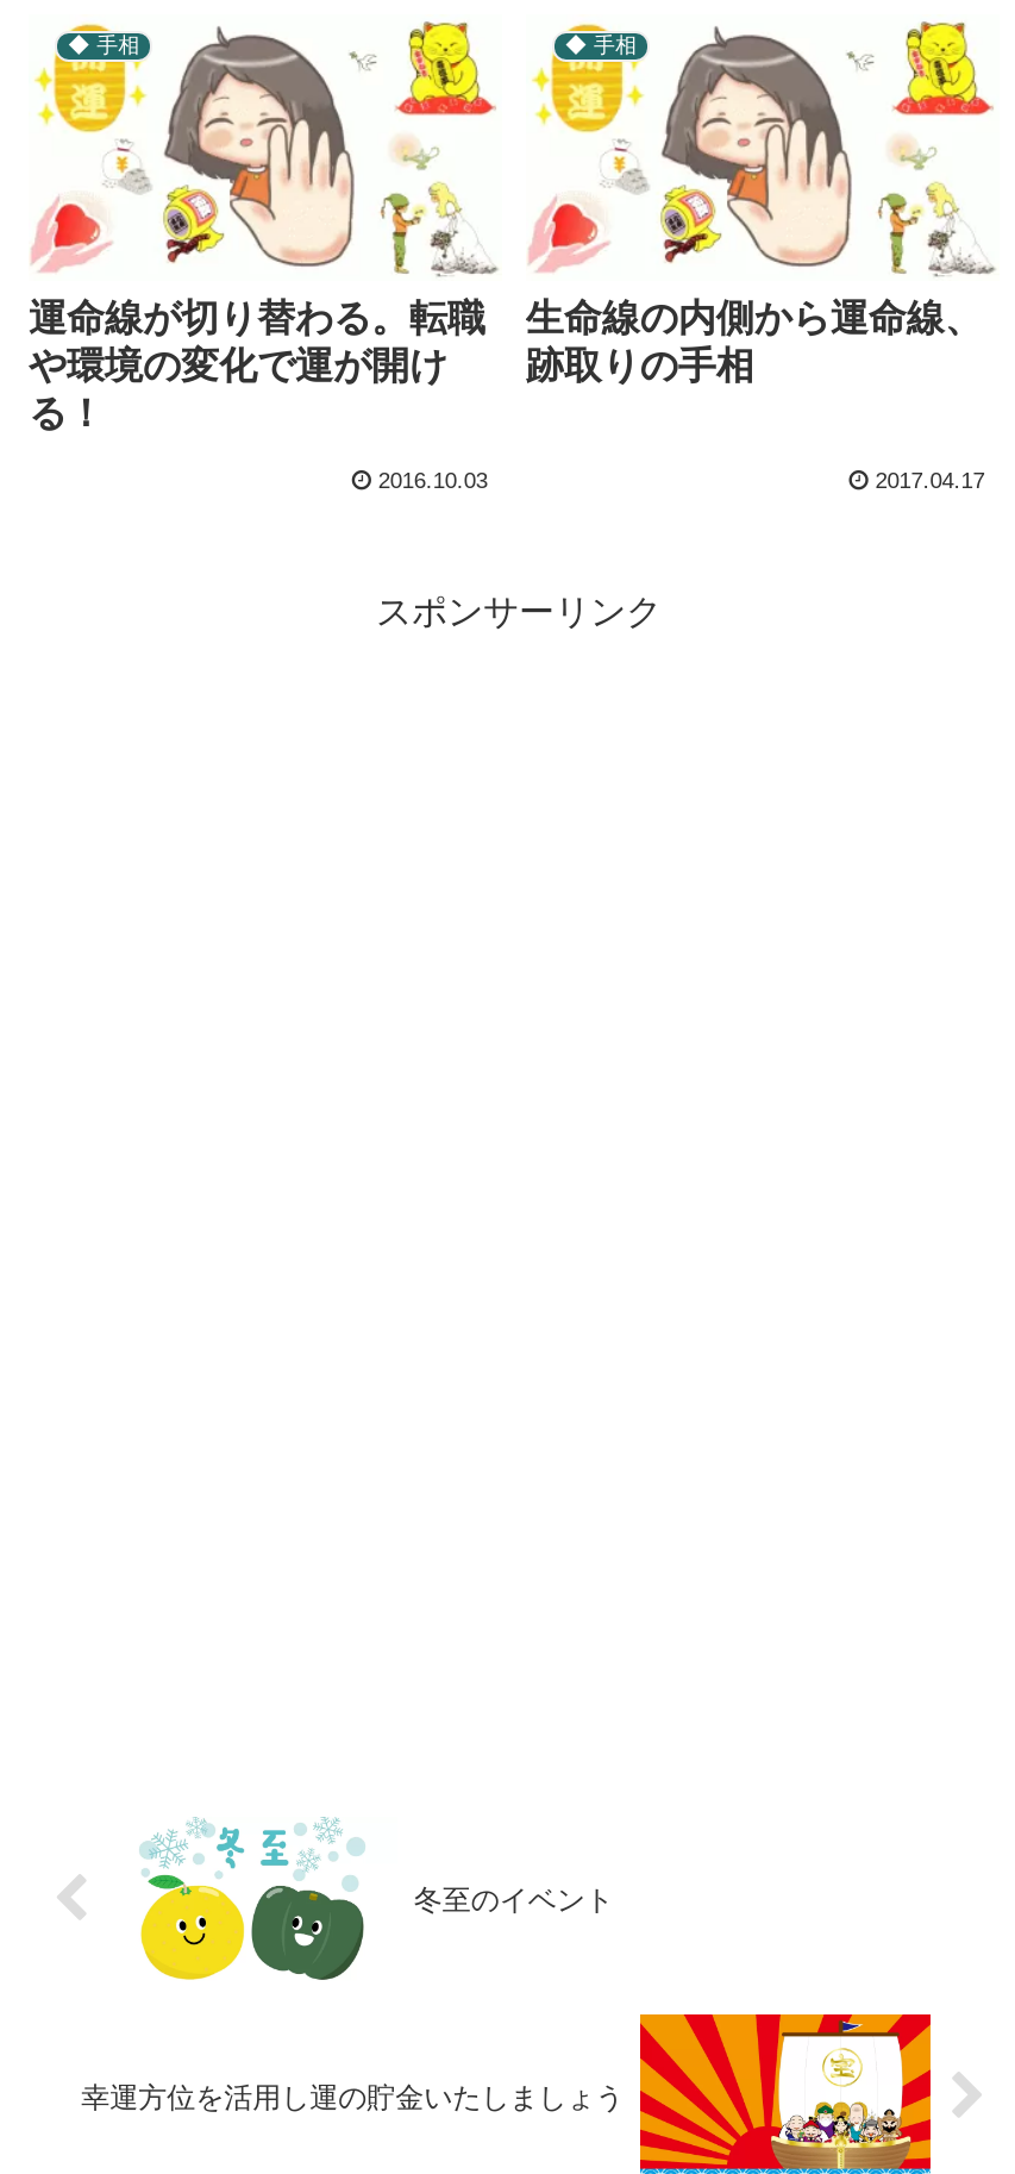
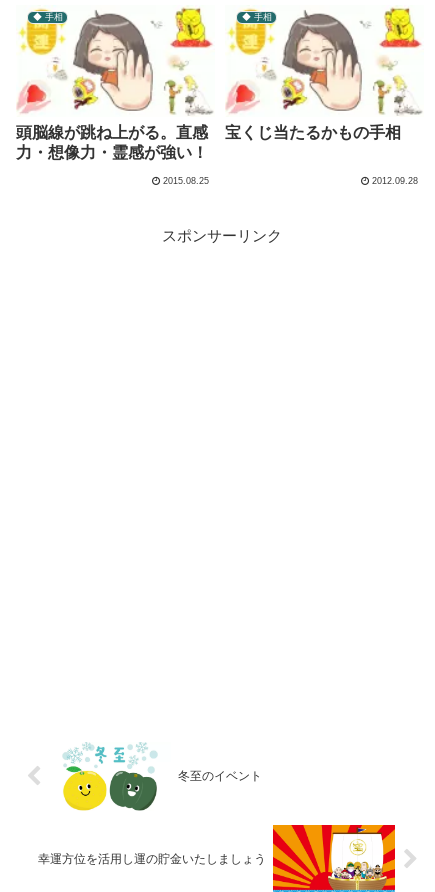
[29,296,485,432] 運命線が切り替わる。転職 | や環境の変化で運が開け | る！ -> [16,123,208,160] 頭脳線が跳ね上がる。直感 | 力・想像力・霊感が強い！
[526,296,983,385] 生命線の内側から運命線、 | 跡取りの手相 -> [225,123,401,140] 宝くじ当たるかもの手相
[378,466,488,493] 2016.10.03 -> [163,175,209,186] 2015.08.25
[875,466,985,493] 2017.04.17 -> [372,175,418,186] 2012.09.28

